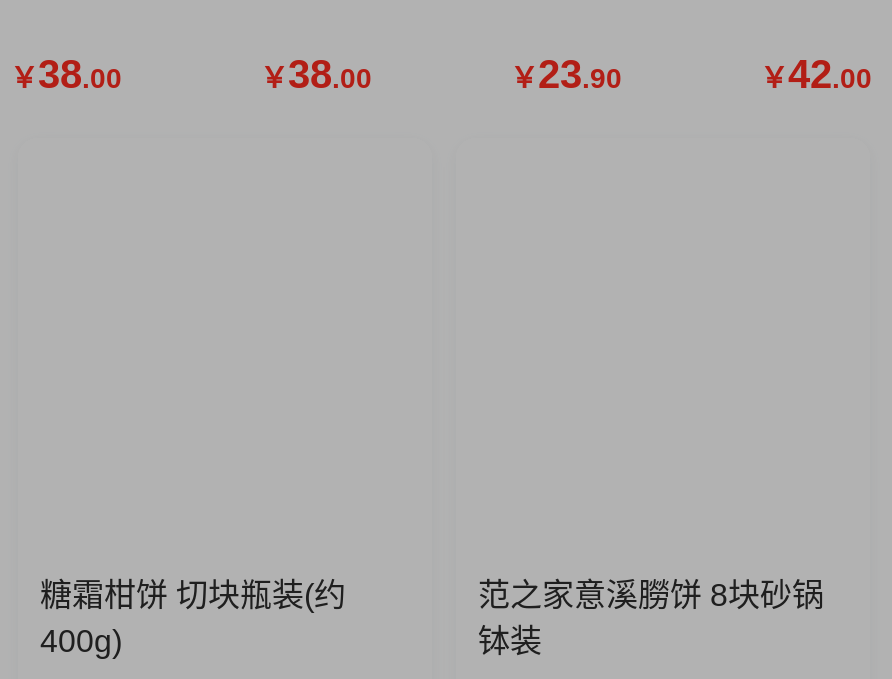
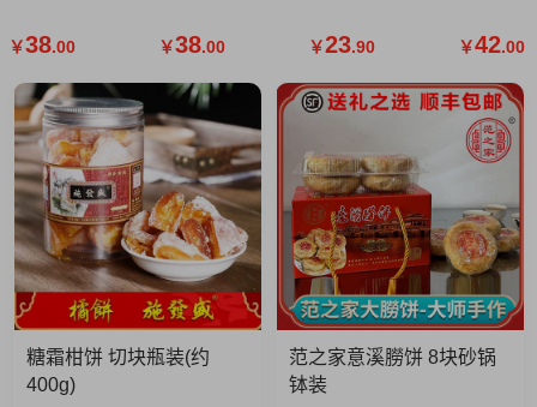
none -> [13,82,263,331] [image]
none -> [276,82,525,331] [image]

